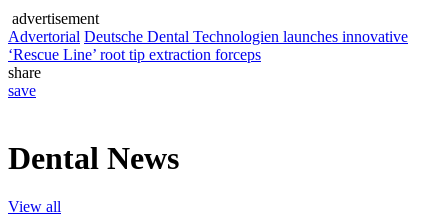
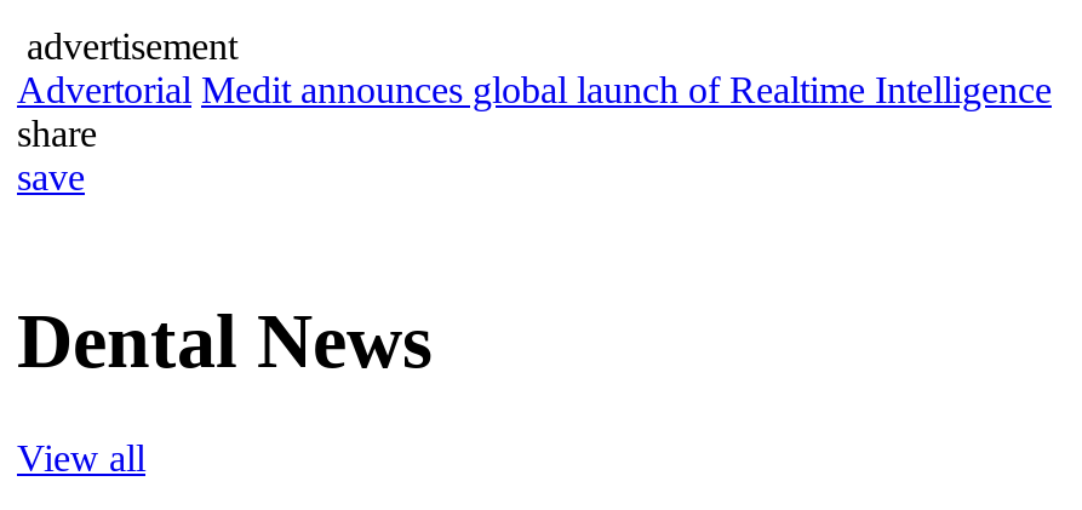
[8,28,408,63] Advertorial Deutsche Dental Technologien launches innovative | ‘Rescue Line’ root tip extraction forceps -> [17,70,1052,111] Advertorial Medit announces global launch of Realtime Intelligence

